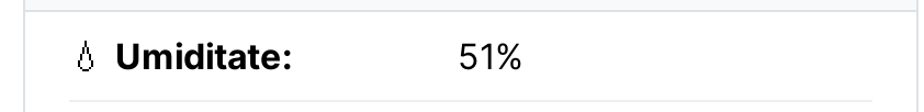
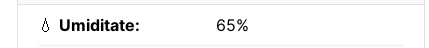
[458,34,523,78] 51% -> [216,15,249,35] 65%

